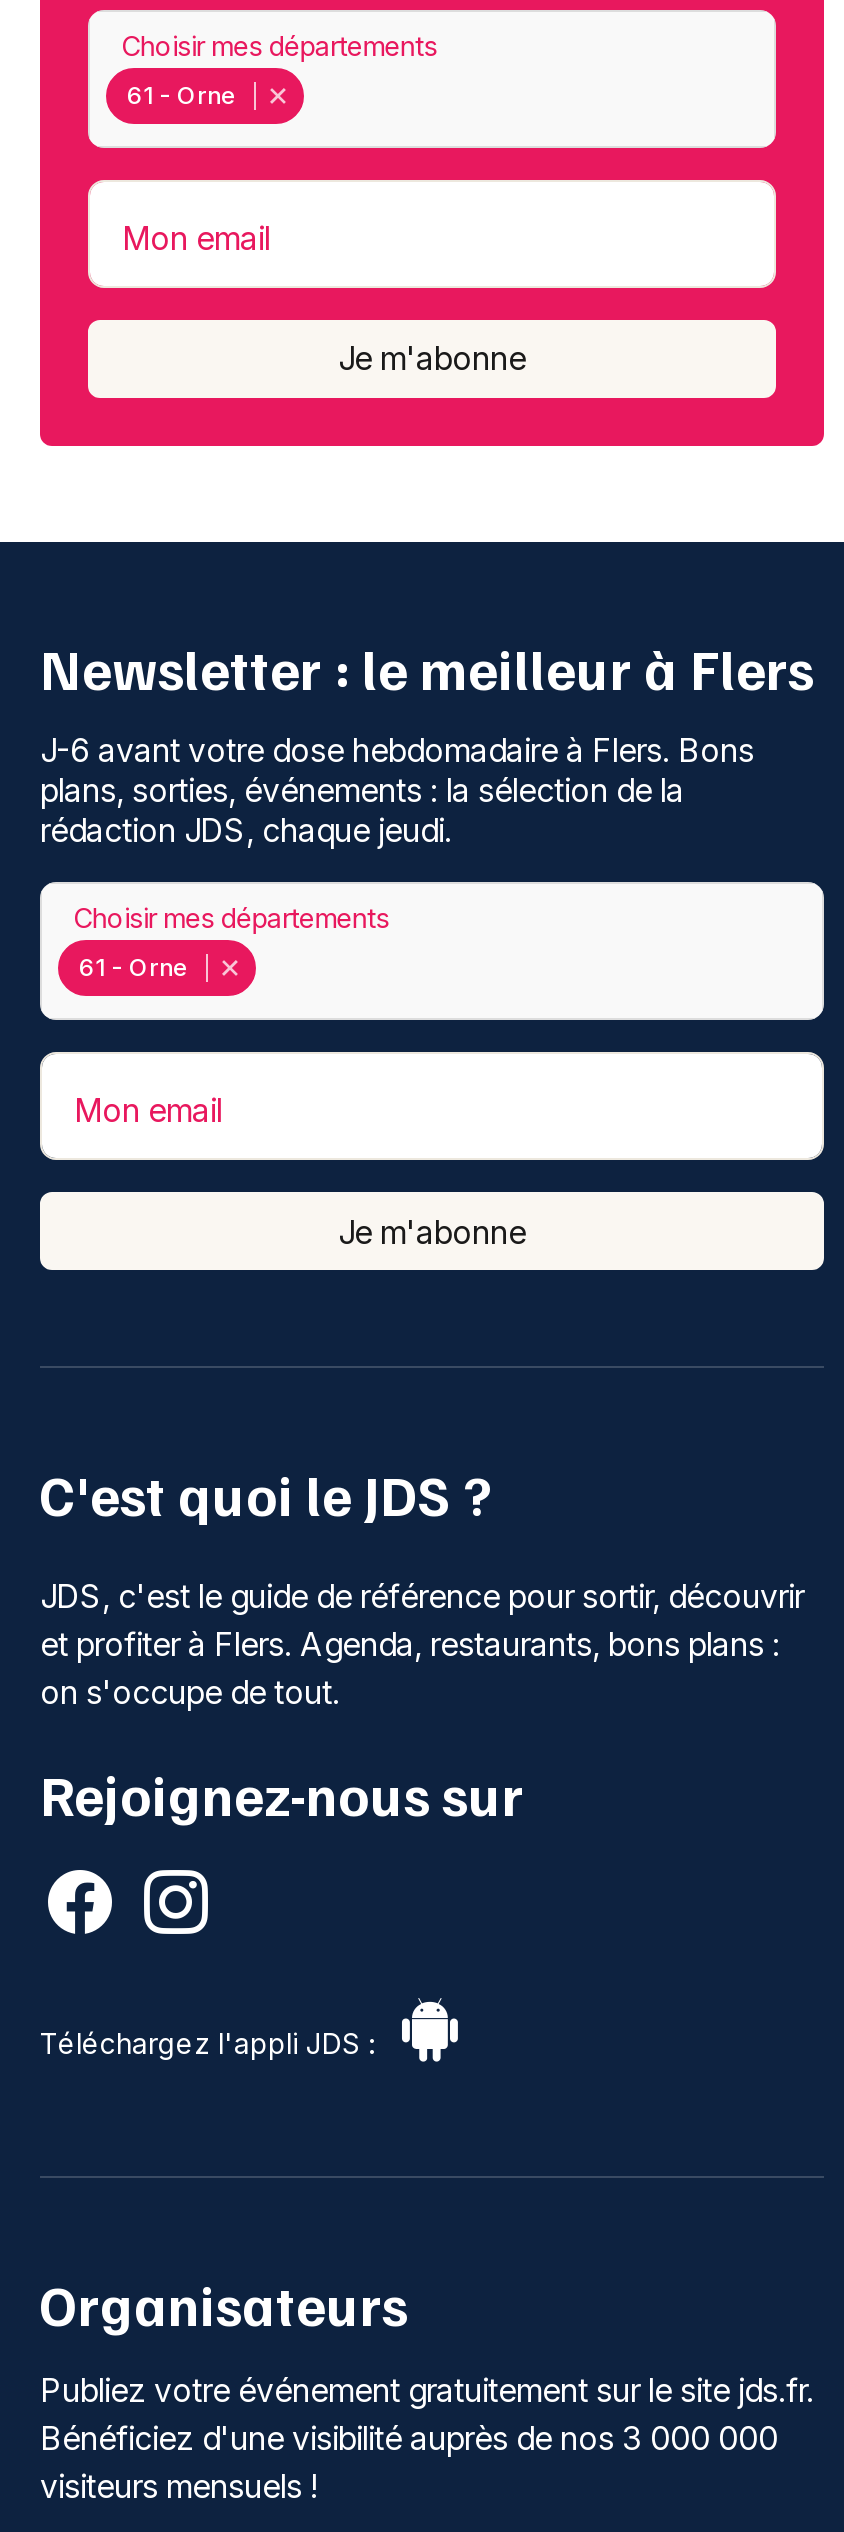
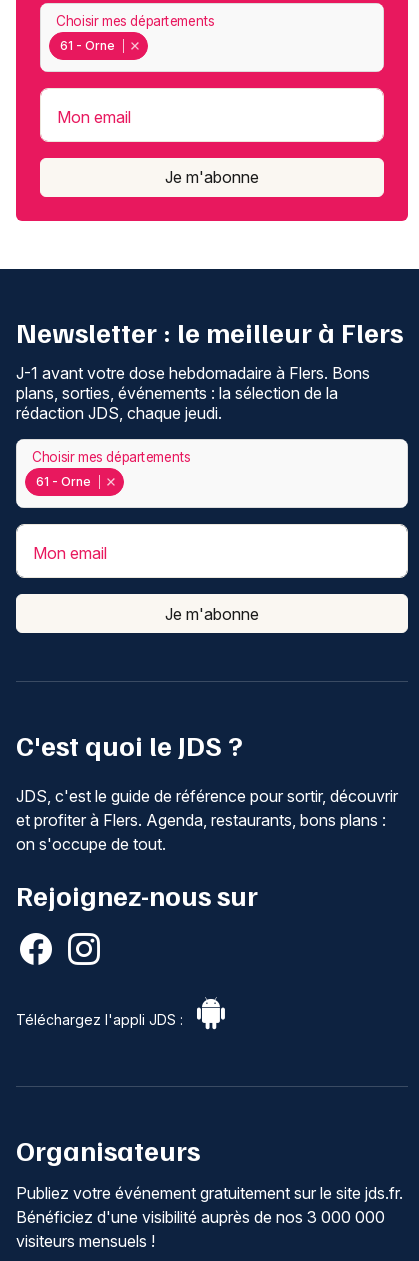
[40,730,754,770] J-6 avant votre dose hebdomadaire à Flers. Bons -> [16,363,370,383] J-1 avant votre dose hebdomadaire à Flers. Bons

